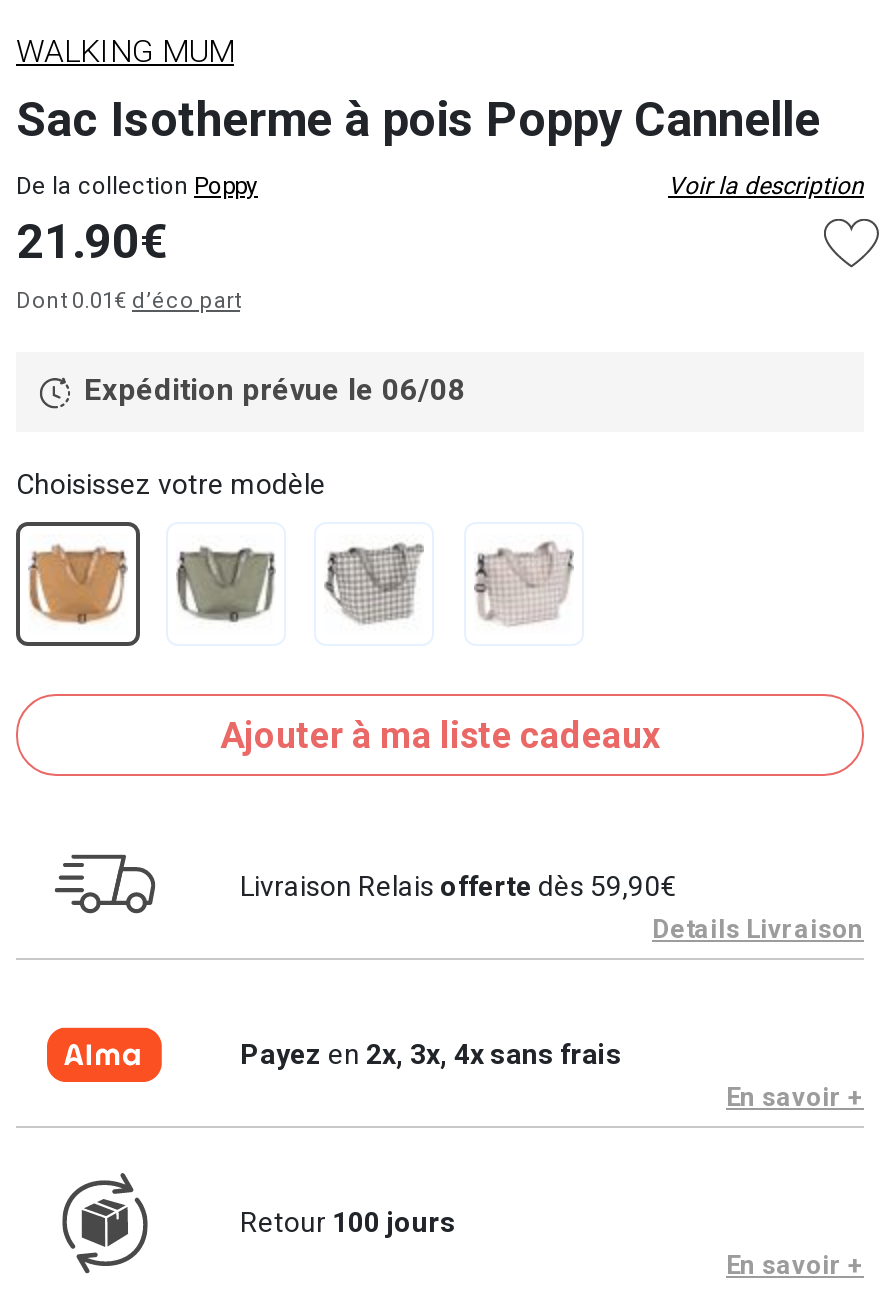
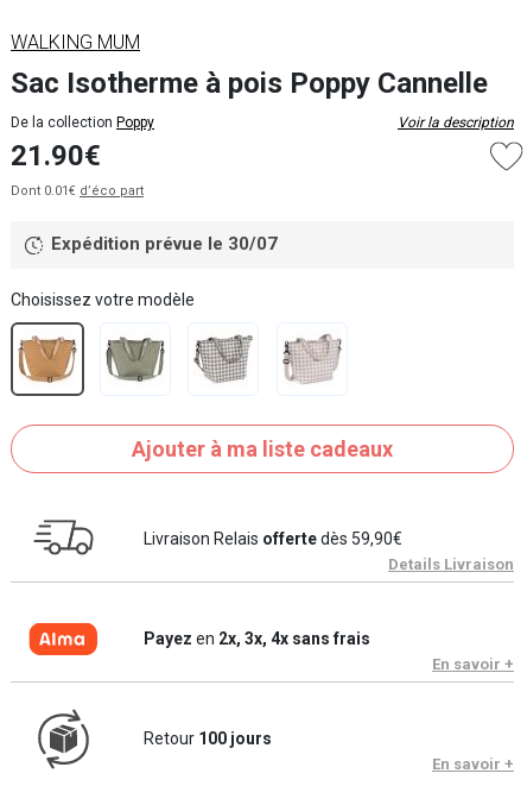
[84,372,466,408] Expédition prévue le 06/08 -> [51,233,278,254] Expédition prévue le 30/07

